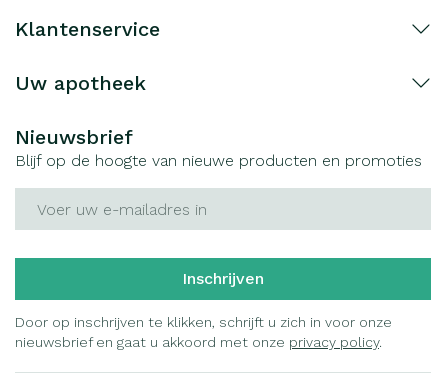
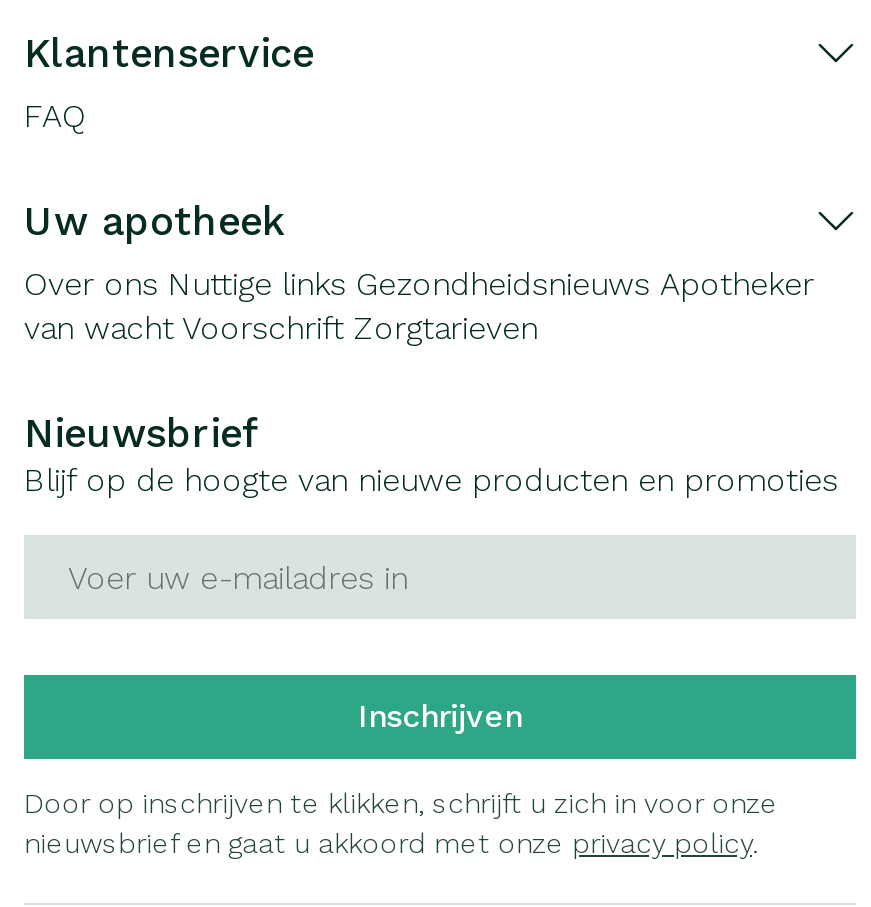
none -> [24,97,86,135] FAQ
none -> [24,265,814,347] Over ons Nuttige links Gezondheidsnieuws Apotheker | van wacht Voorschrift Zorgtarieven

